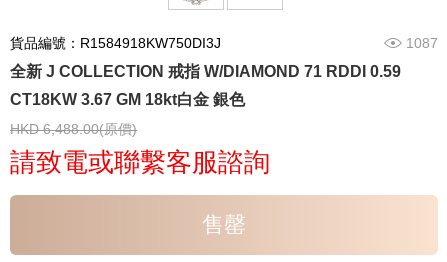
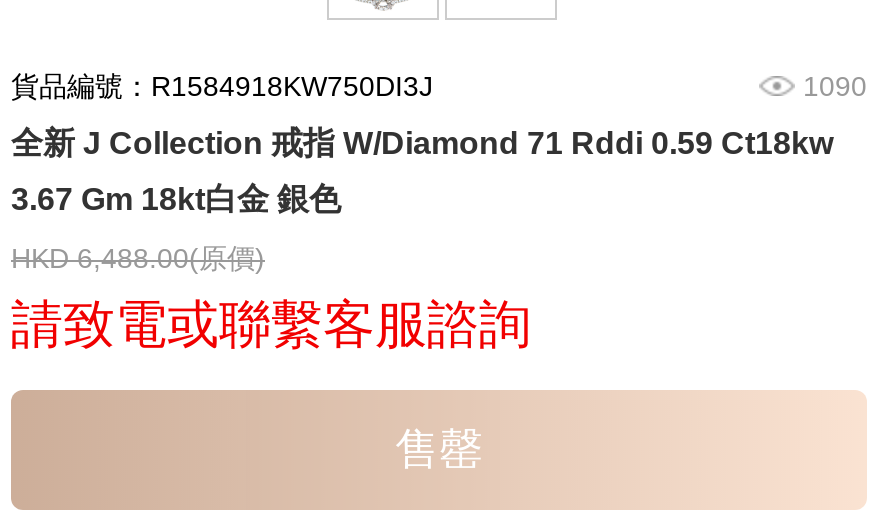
[406,35,438,51] 1087 -> [803,71,867,103] 1090
[10,63,401,80] 全新 J COLLECTION 戒指 W/DIAMOND 71 RDDI 0.59 -> [11,127,833,161] 全新 J Collection 戒指 W/Diamond 71 Rddi 0.59 Ct18kw
[10,91,245,108] CT18KW 3.67 GM 18kt白金 銀色 -> [11,183,341,217] 3.67 Gm 18kt白金 銀色

